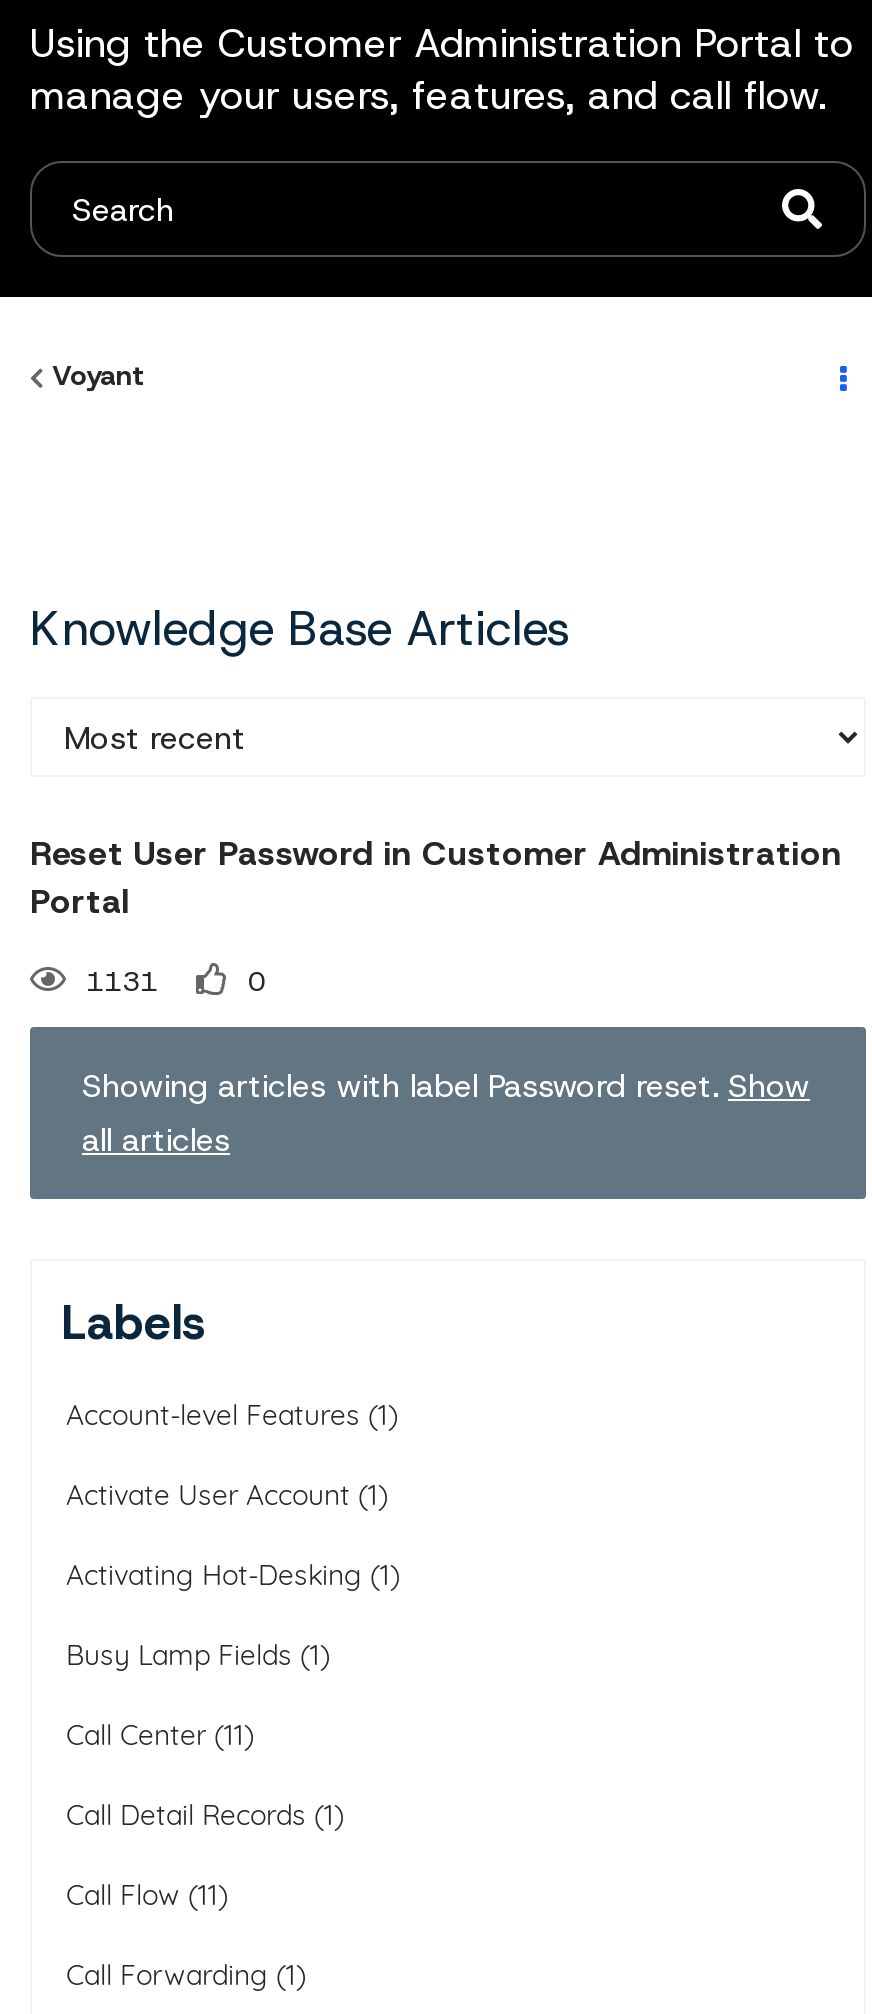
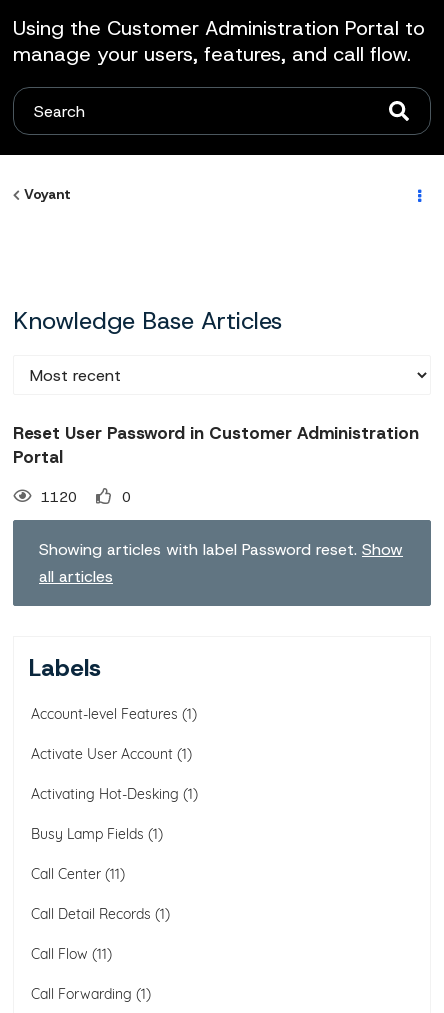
[86,962,158,998] 1131 -> [41,487,77,505] 1120

